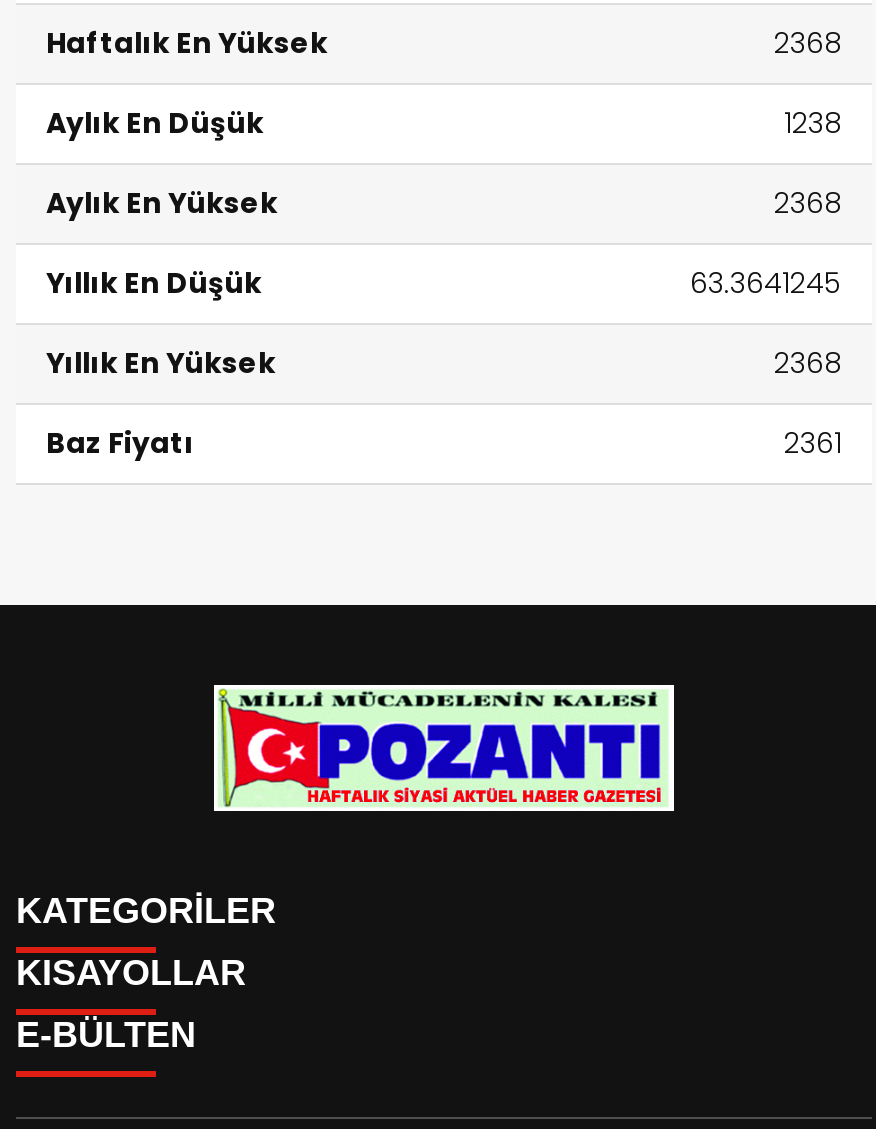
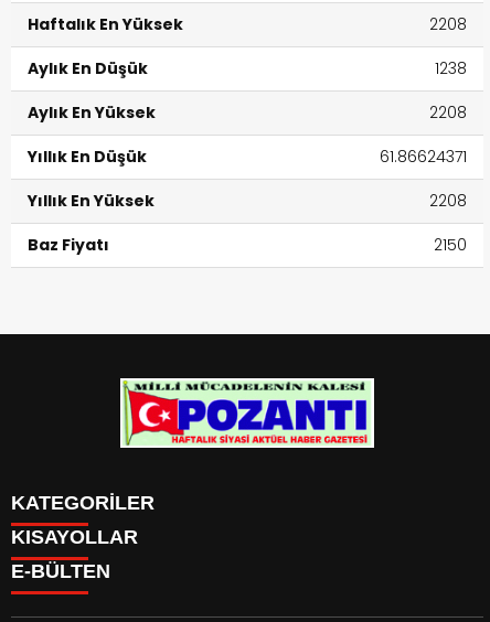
[774,23,842,63] 2368 -> [429,13,467,35] 2208
[774,183,842,223] 2368 -> [429,101,467,124] 2208
[690,263,842,303] 63.3641245 -> [380,146,467,168] 61.86624371
[774,343,842,383] 2368 -> [429,190,467,212] 2208
[784,423,842,463] 2361 -> [434,234,467,256] 2150

